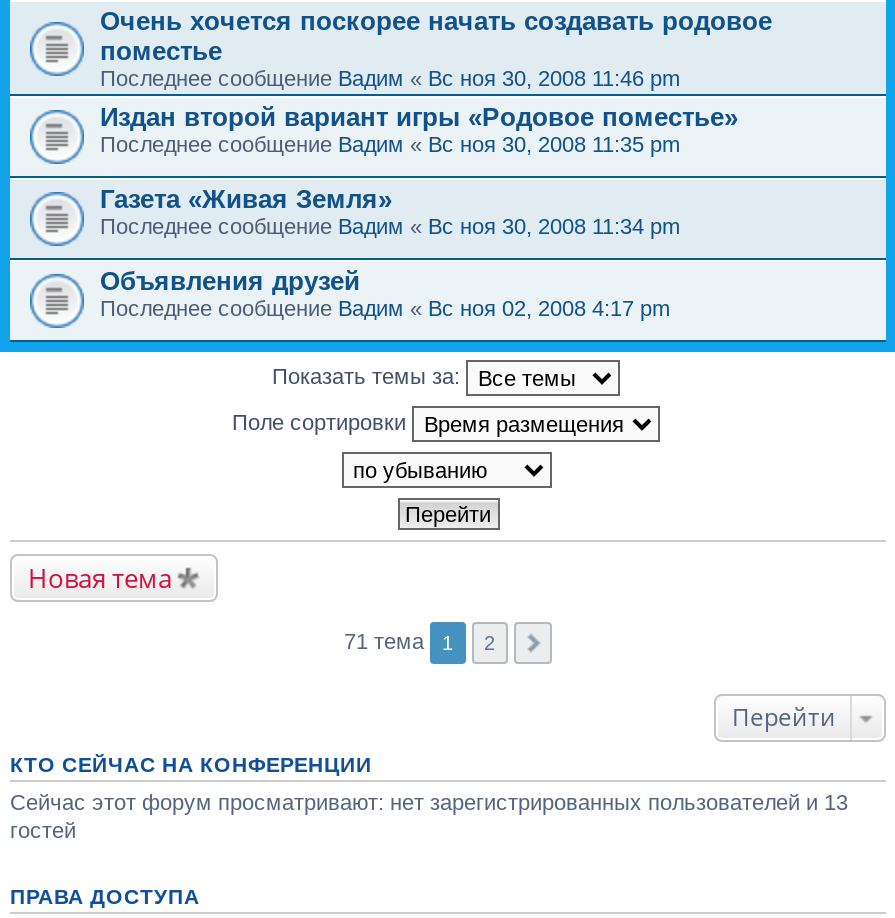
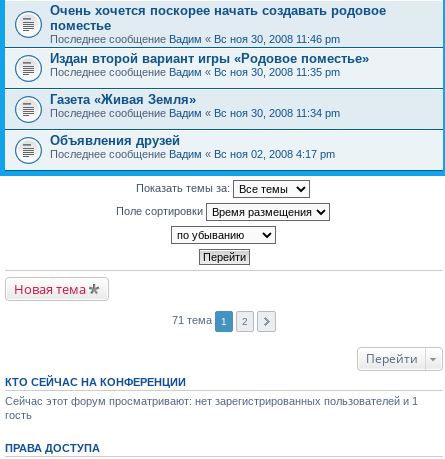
[10,790,848,842] Сейчас этот форум просматривают: нет зарегистрированных пользователей и 13 | гостей -> [5,395,418,421] Сейчас этот форум просматривают: нет зарегистрированных пользователей и 1 | гость

